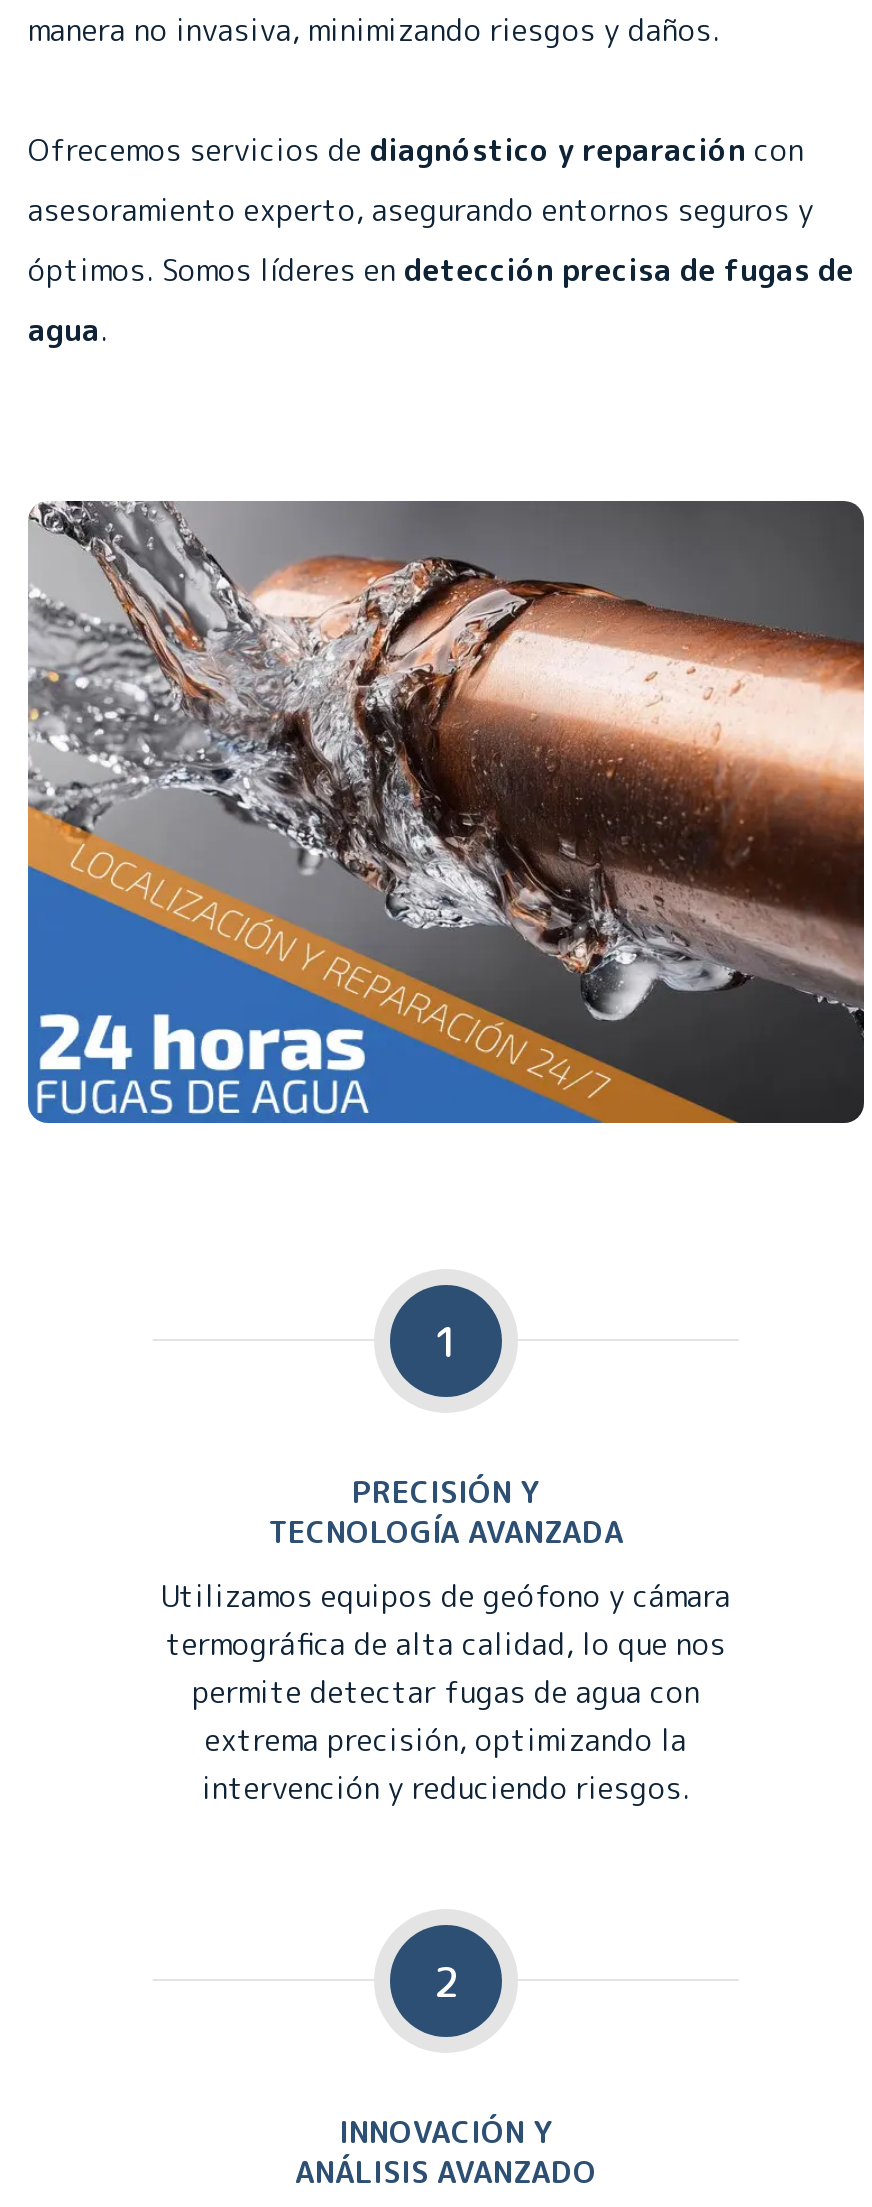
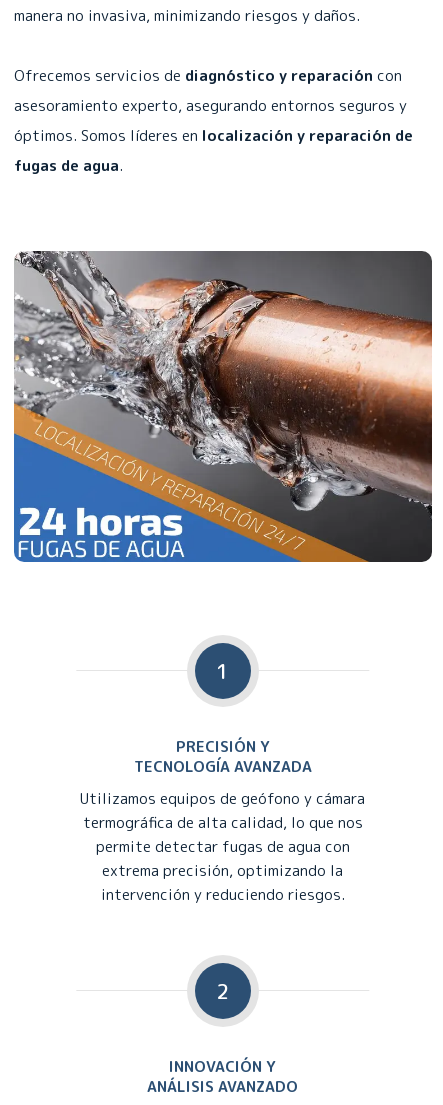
[28,249,854,351] óptimos. Somos líderes en detección precisa de fugas de | agua. -> [14,125,413,176] óptimos. Somos líderes en localización y reparación de | fugas de agua.

